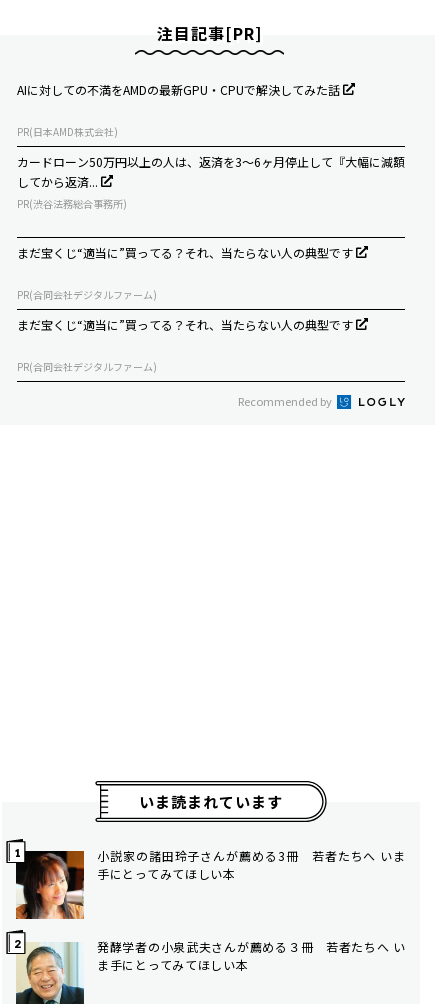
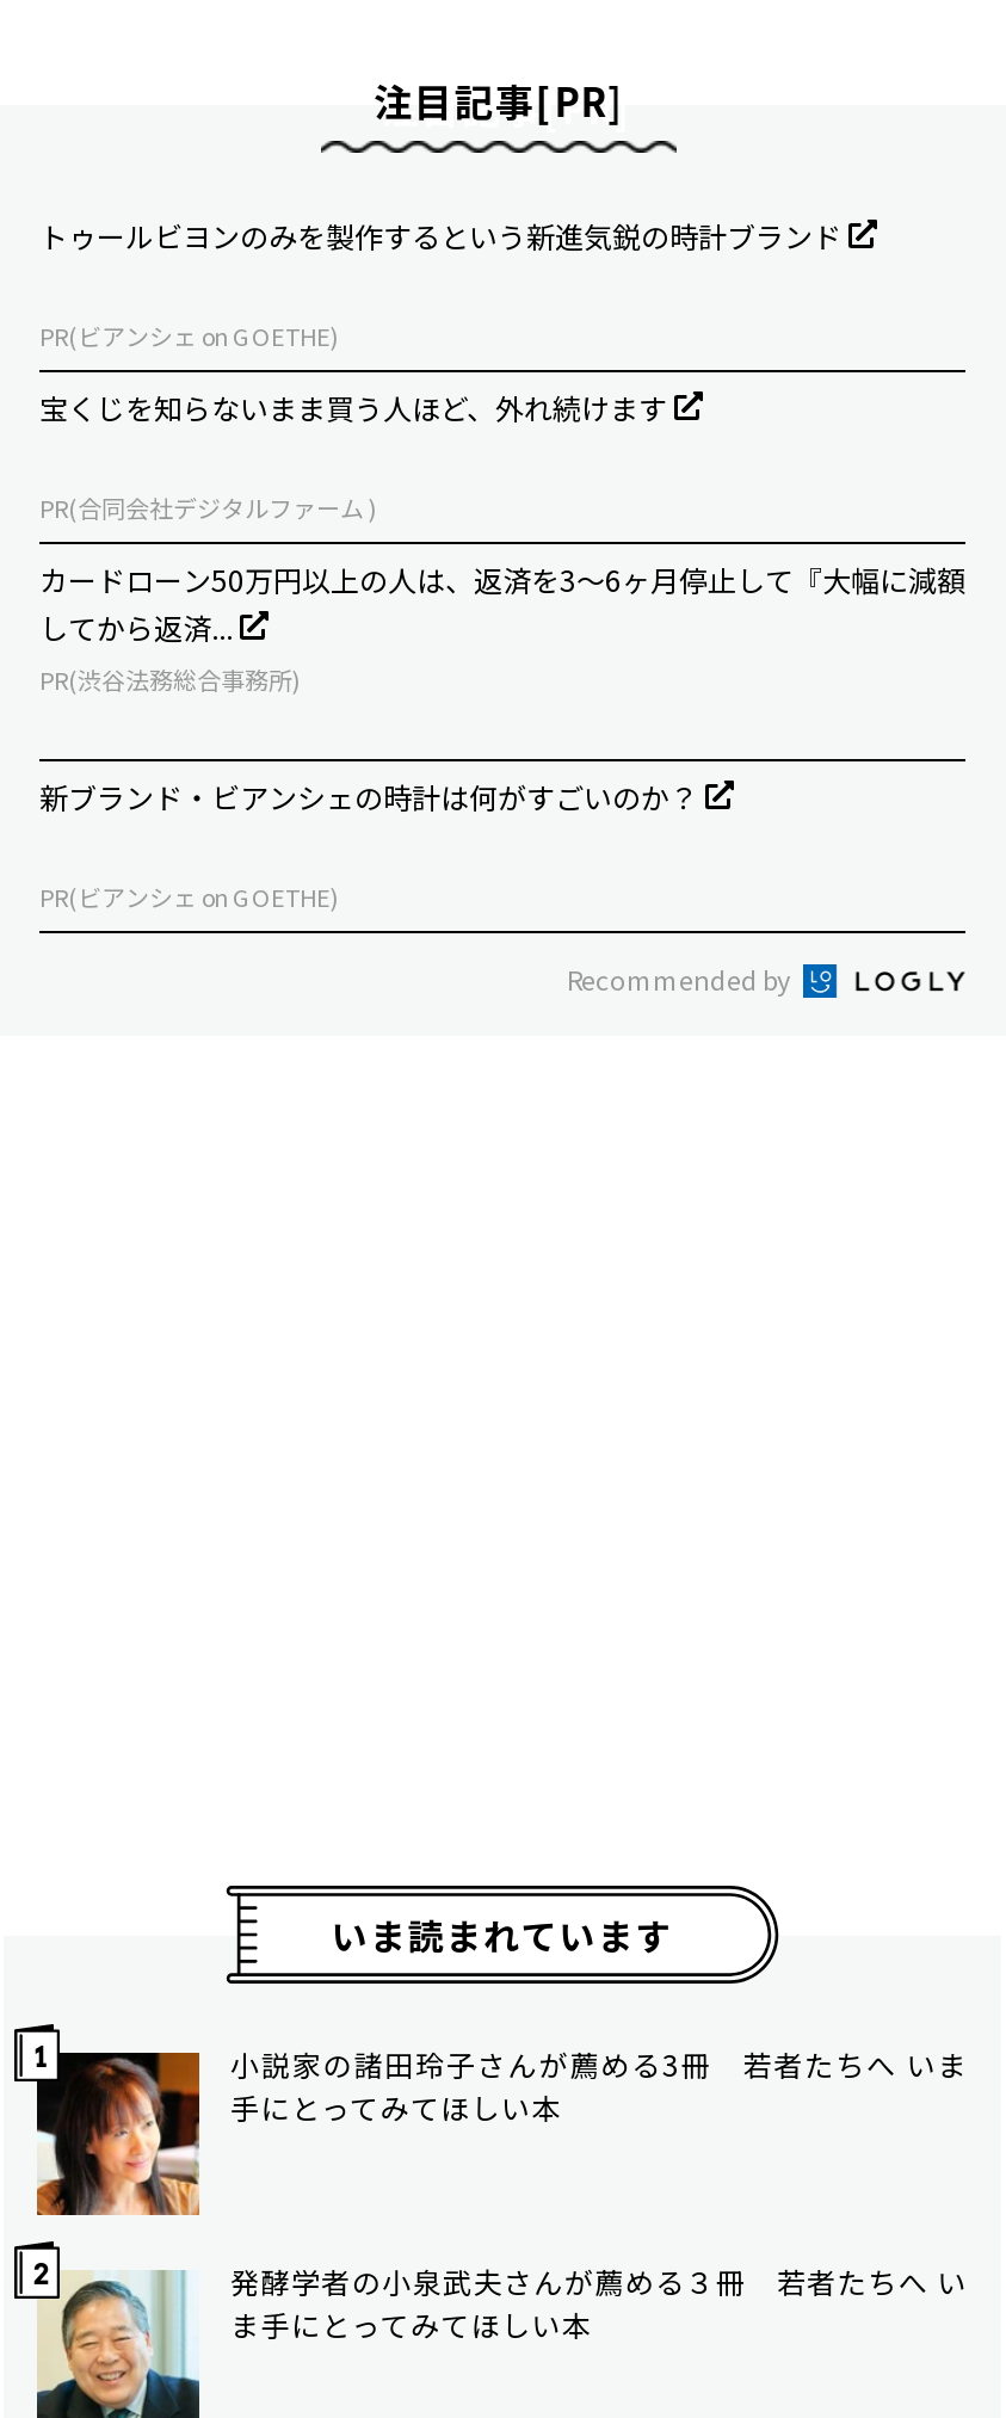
[17,81,343,139] AIに対しての不満をAMDの最新GPU・CPUで解決してみた話 | PR(日本AMD株式会社) -> [39,215,848,525] トゥールビヨンのみを製作するという新進気鋭の時計ブランド | PR(ビアンシェ on GOETHE) | 宝くじを知らないまま買う人ほど、外れ続けます | PR(合同会社デジタルファーム )
moved [17,153,405,211] -> [39,559,965,697]: カードローン50万円以上の人は、返済を3～6ヶ月停止して『大幅に減額 | してから返済... | PR(渋谷法務総合事務所)
[17,244,356,374] まだ宝くじ“適当に”買ってる？それ、当たらない人の典型です | PR(合同会社デジタルファーム) | まだ宝くじ“適当に”買ってる？それ、当たらない人の典型です | PR(合同会社デジタルファーム) -> [39,776,705,914] 新ブランド・ビアンシェの時計は何がすごいのか？ | PR(ビアンシェ on GOETHE)

